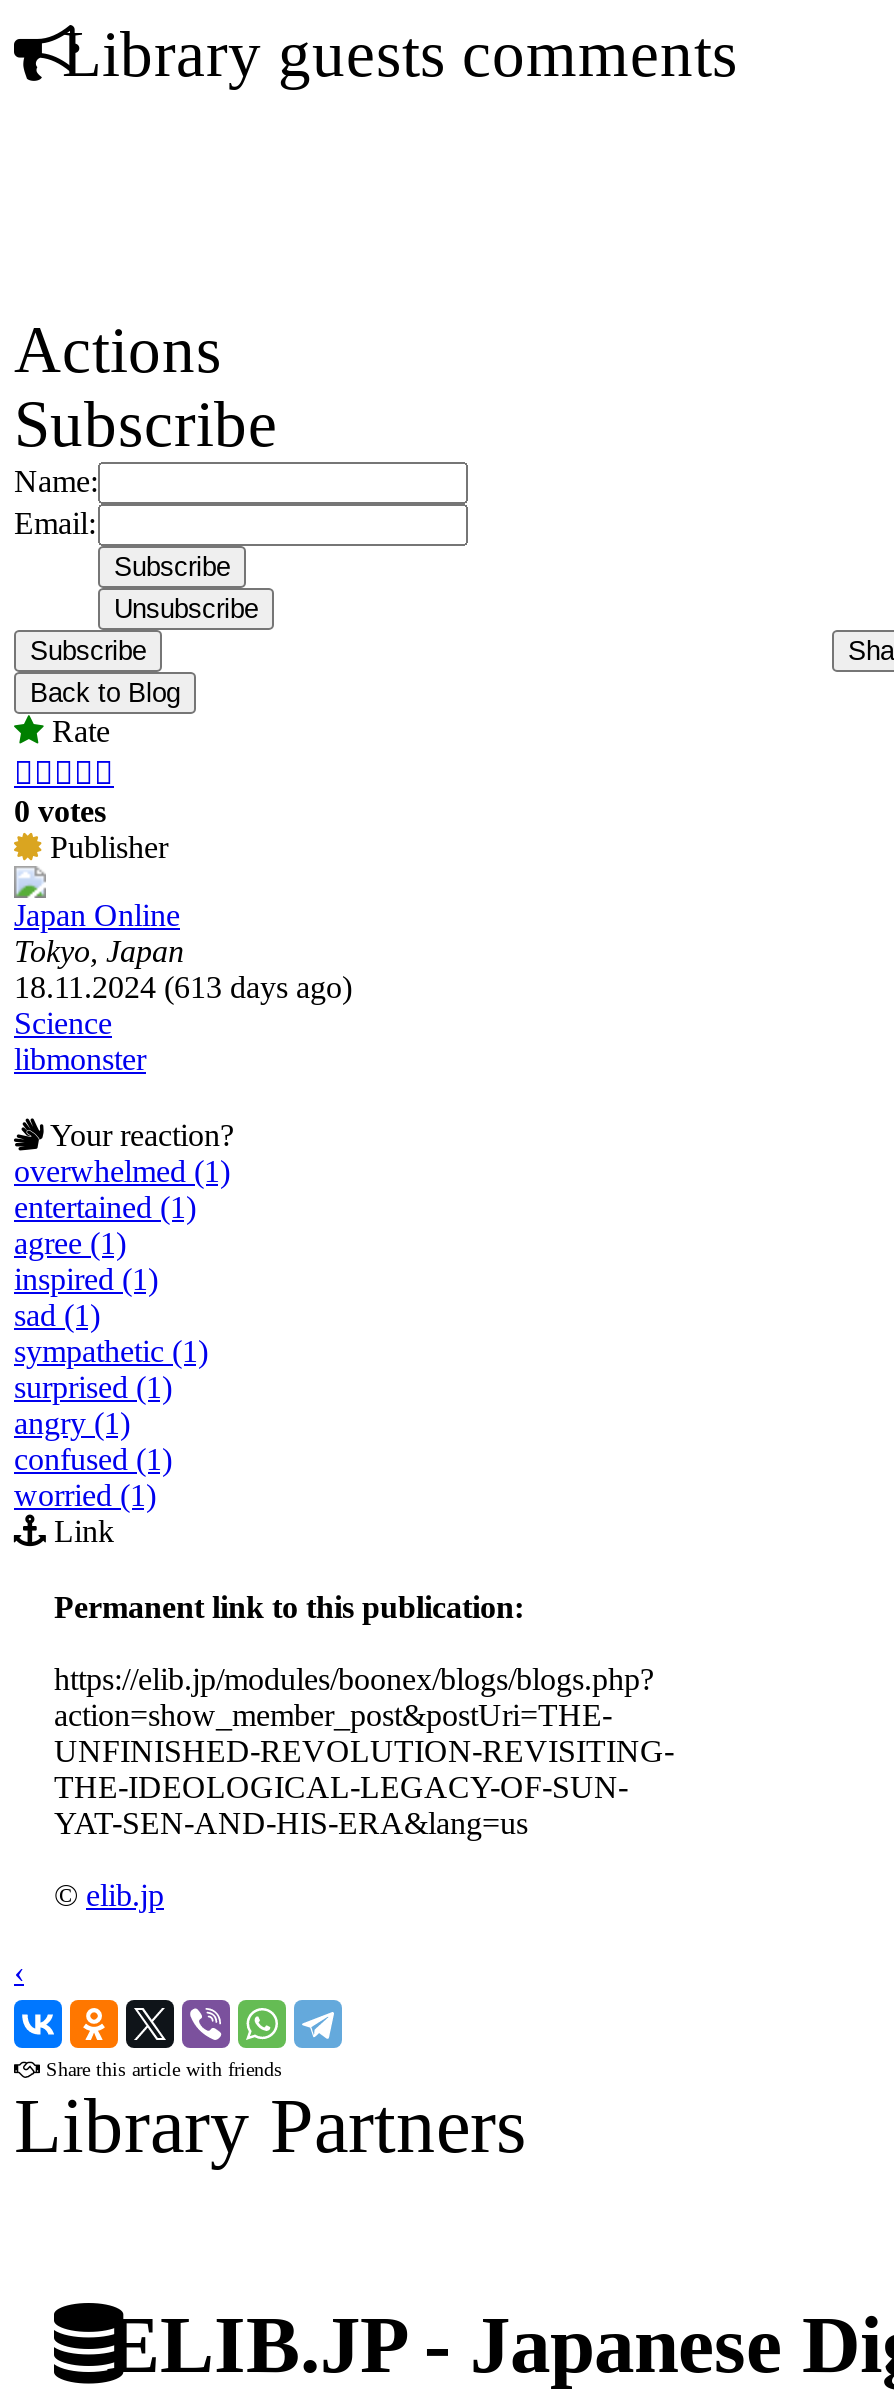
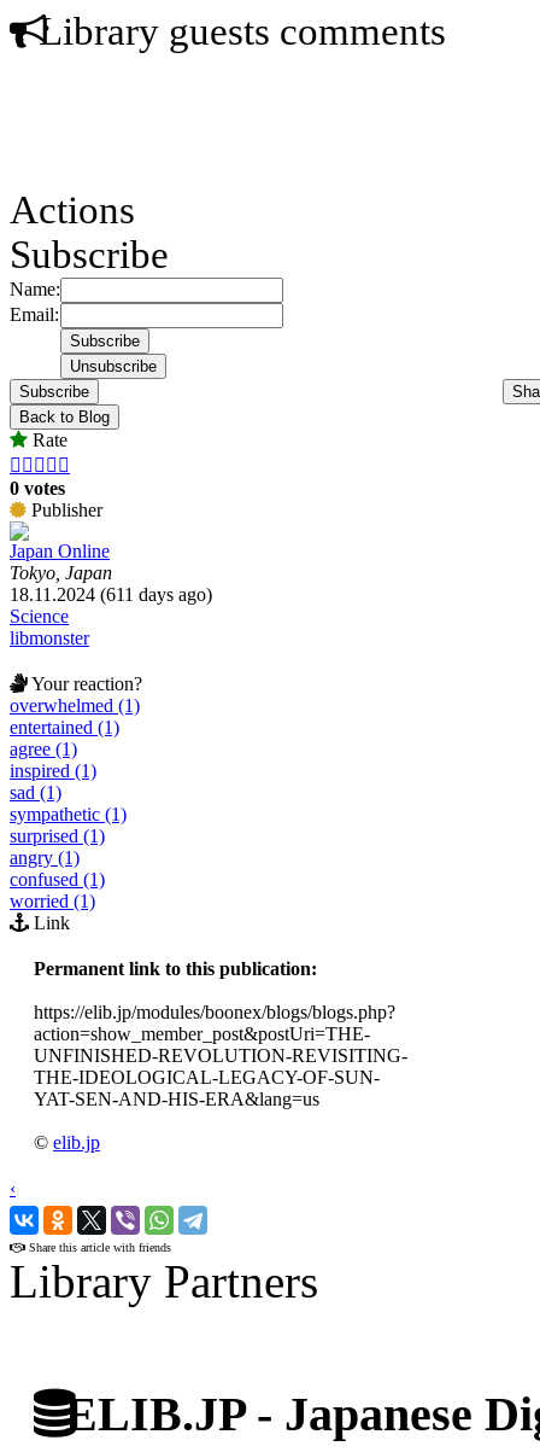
[14,971,352,1005] 18.11.2024 (613 days ago) -> [10,585,212,605] 18.11.2024 (611 days ago)

